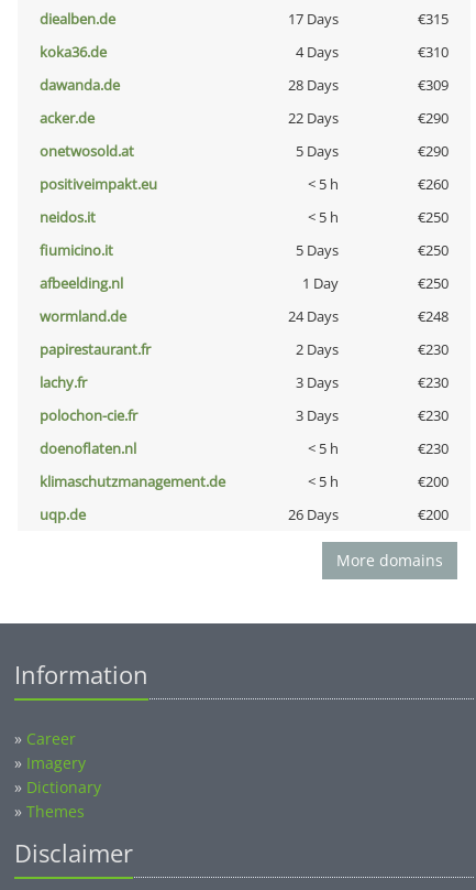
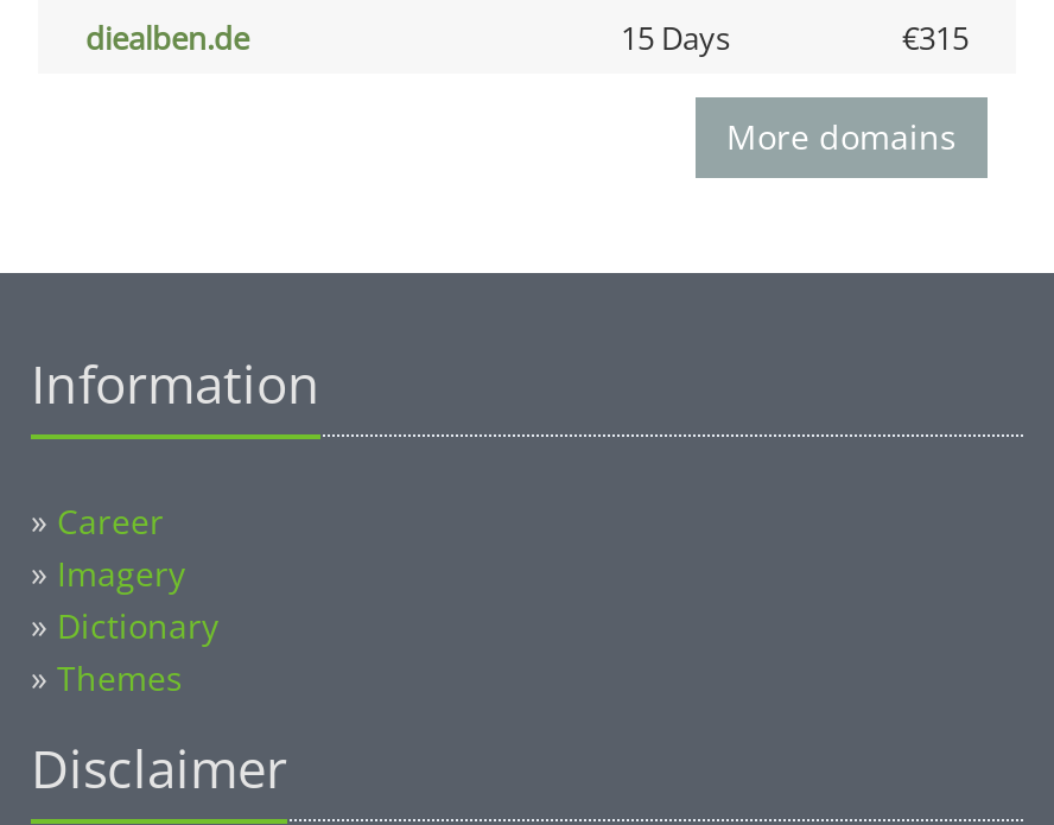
[287,9,338,29] 17 Days -> [621,17,730,59] 15 Days
[40,42,449,524] koka36.de | 4 Days | €310 | dawanda.de | 28 Days | €309 | acker.de | 22 Days | €290 | onetwosold.at | 5 Days | €290 | positiveimpakt.eu | < 5 h | €260 | neidos.it | < 5 h | €250 | fiumicino.it | 5 Days | €250 | afbeelding.nl | 1 Day | €250 | wormland.de | 24 Days | €248 | papirestaurant.fr | 2 Days | €230 | lachy.fr | 3 Days | €230 | polochon-cie.fr | 3 Days | €230 | doenoflaten.nl | < 5 h | €230 | klimaschutzmanagement.de | < 5 h | €200 | uqp.de | 26 Days | €200 -> none

